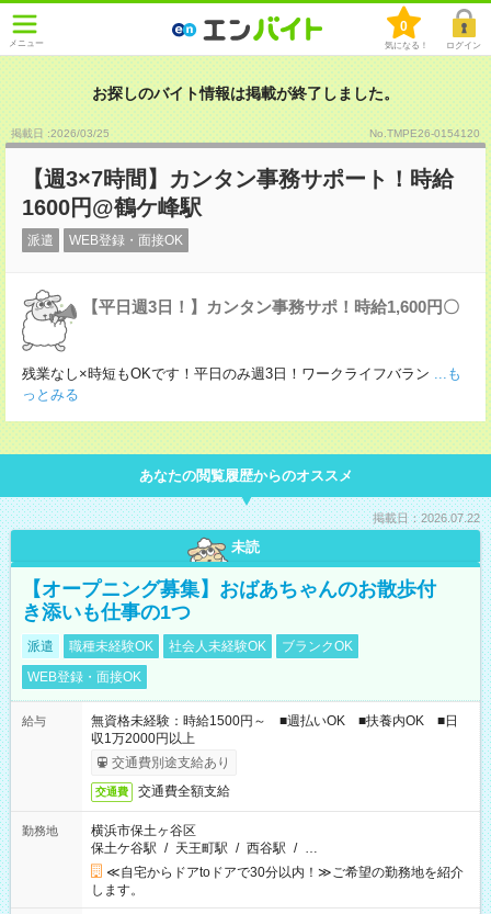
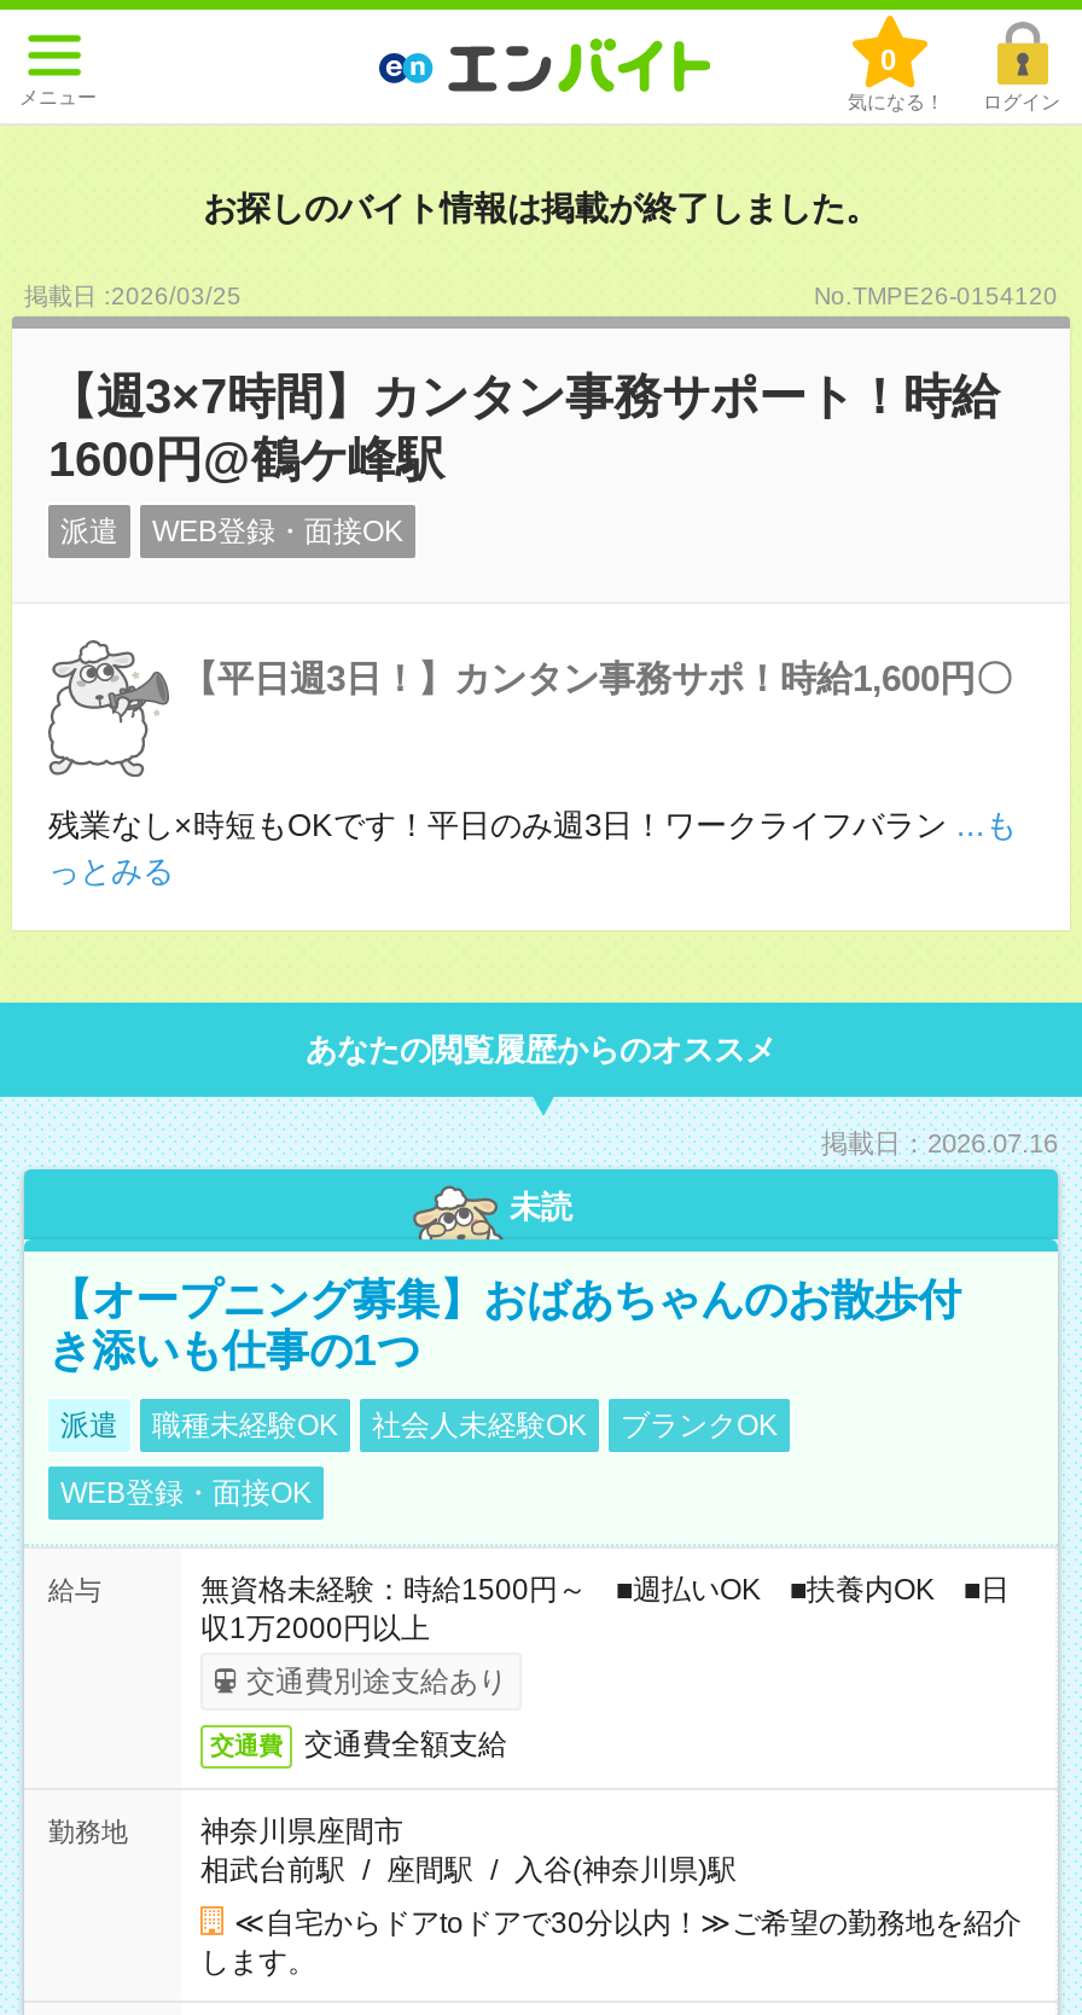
[373,511,480,524] 掲載日：2026.07.22 -> [821,1128,1058,1157] 掲載日：2026.07.16
[91,823,318,856] 横浜市保土ヶ谷区 | 保土ケ谷駅 / 天王町駅 / 西谷駅 / … -> [200,1814,737,1887] 神奈川県座間市 | 相武台前駅 / 座間駅 / 入谷(神奈川県)駅

